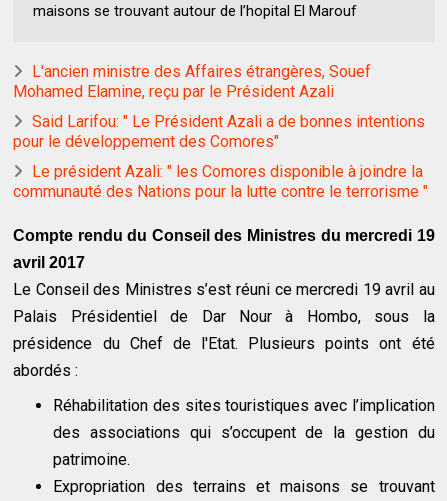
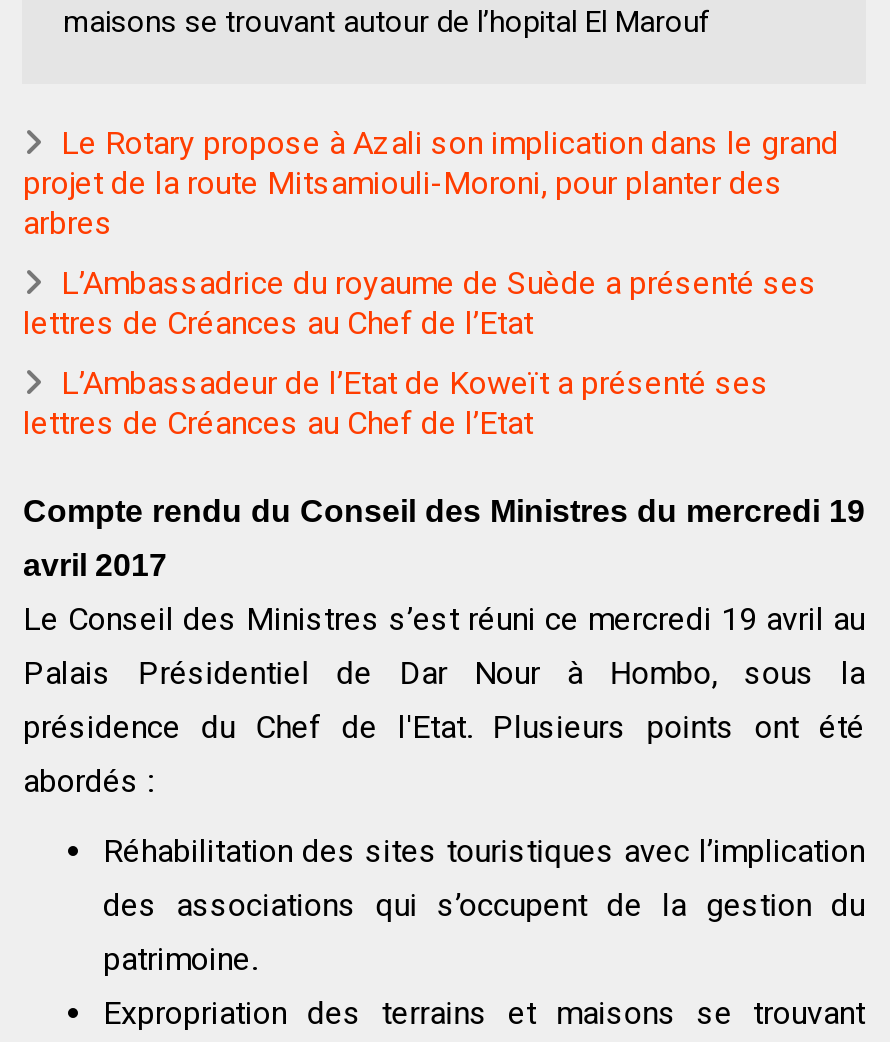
[13,62,371,101] L'ancien ministre des Affaires étrangères, Souef | Mohamed Elamine, reçu par le Président Azali -> [23,125,839,243] Le Rotary propose à Azali son implication dans le grand | projet de la route Mitsamiouli-Moroni, pour planter des | arbres
[13,112,425,151] Said Larifou: " Le Président Azali a de bonnes intentions | pour le développement des Comores" -> [23,265,817,343] L’Ambassadrice du royaume de Suède a présenté ses | lettres de Créances au Chef de l’Etat
[13,162,428,201] Le président Azali: " les Comores disponible à joindre la | communauté des Nations pour la lutte contre le terrorisme " -> [23,365,769,443] L’Ambassadeur de l’Etat de Koweït a présenté ses | lettres de Créances au Chef de l’Etat

